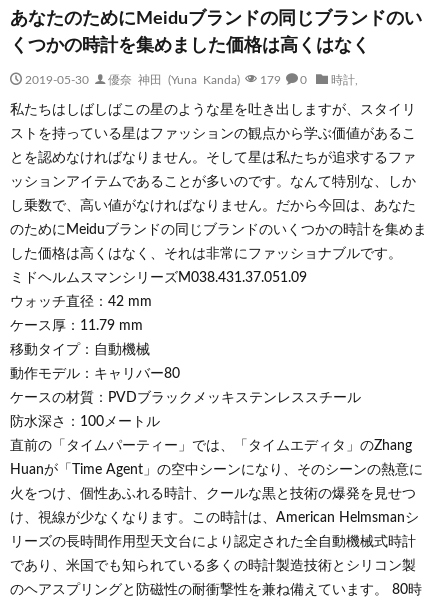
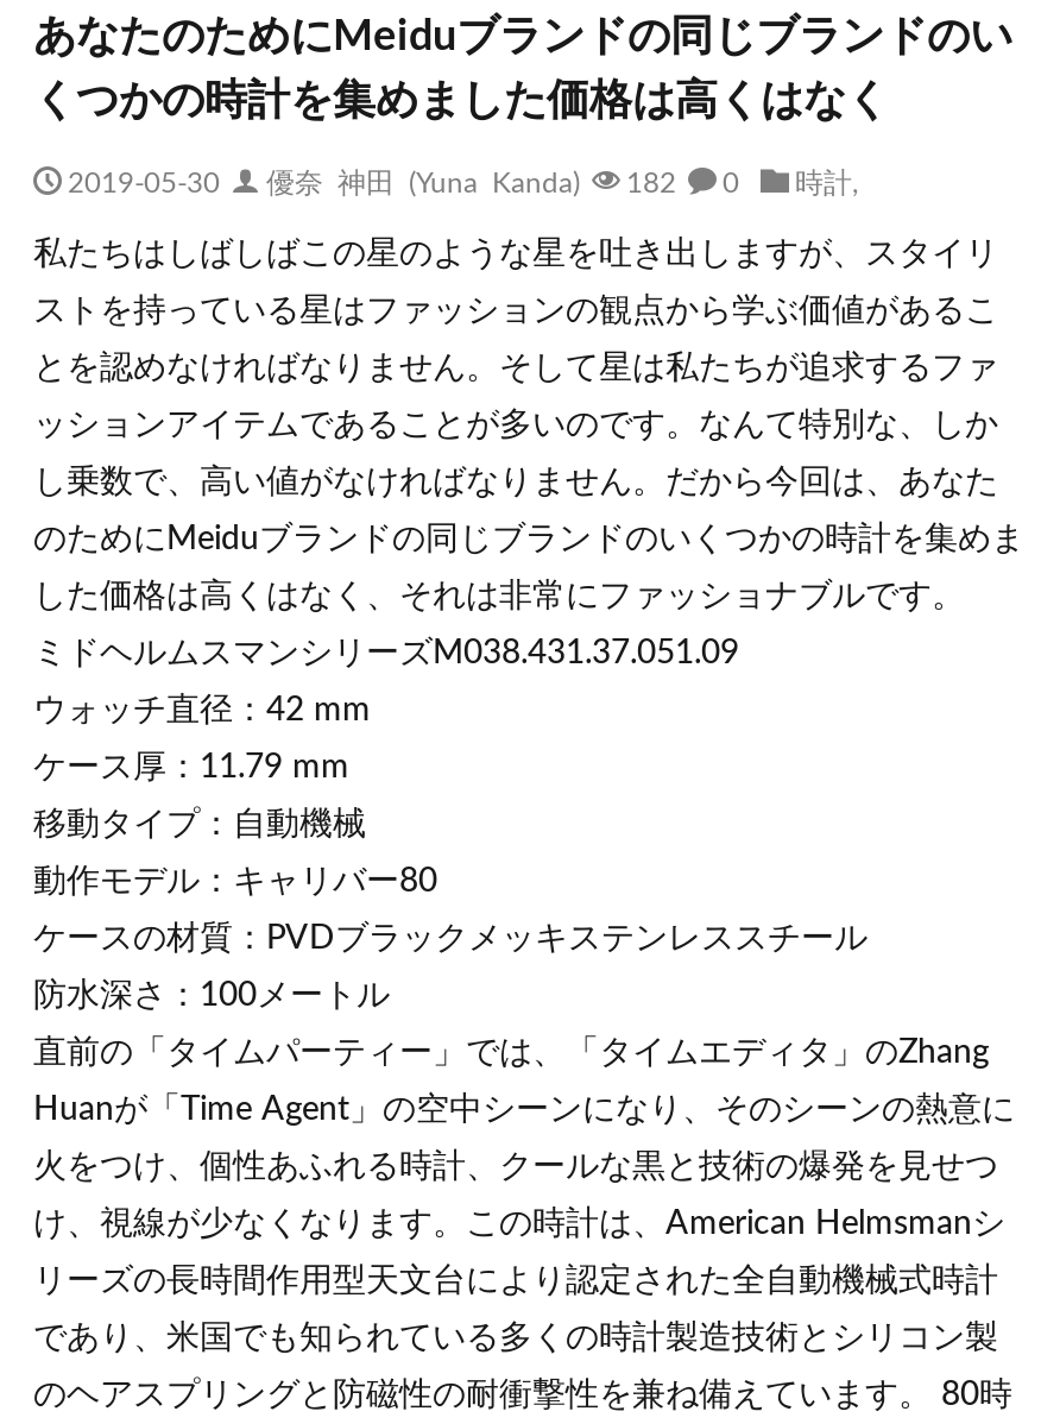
[24,73,357,85] 2019-05-30 優奈 神田 (Yuna Kanda) 179 0 時計, -> [68,166,859,195] 2019-05-30 優奈 神田 (Yuna Kanda) 182 0 時計,

